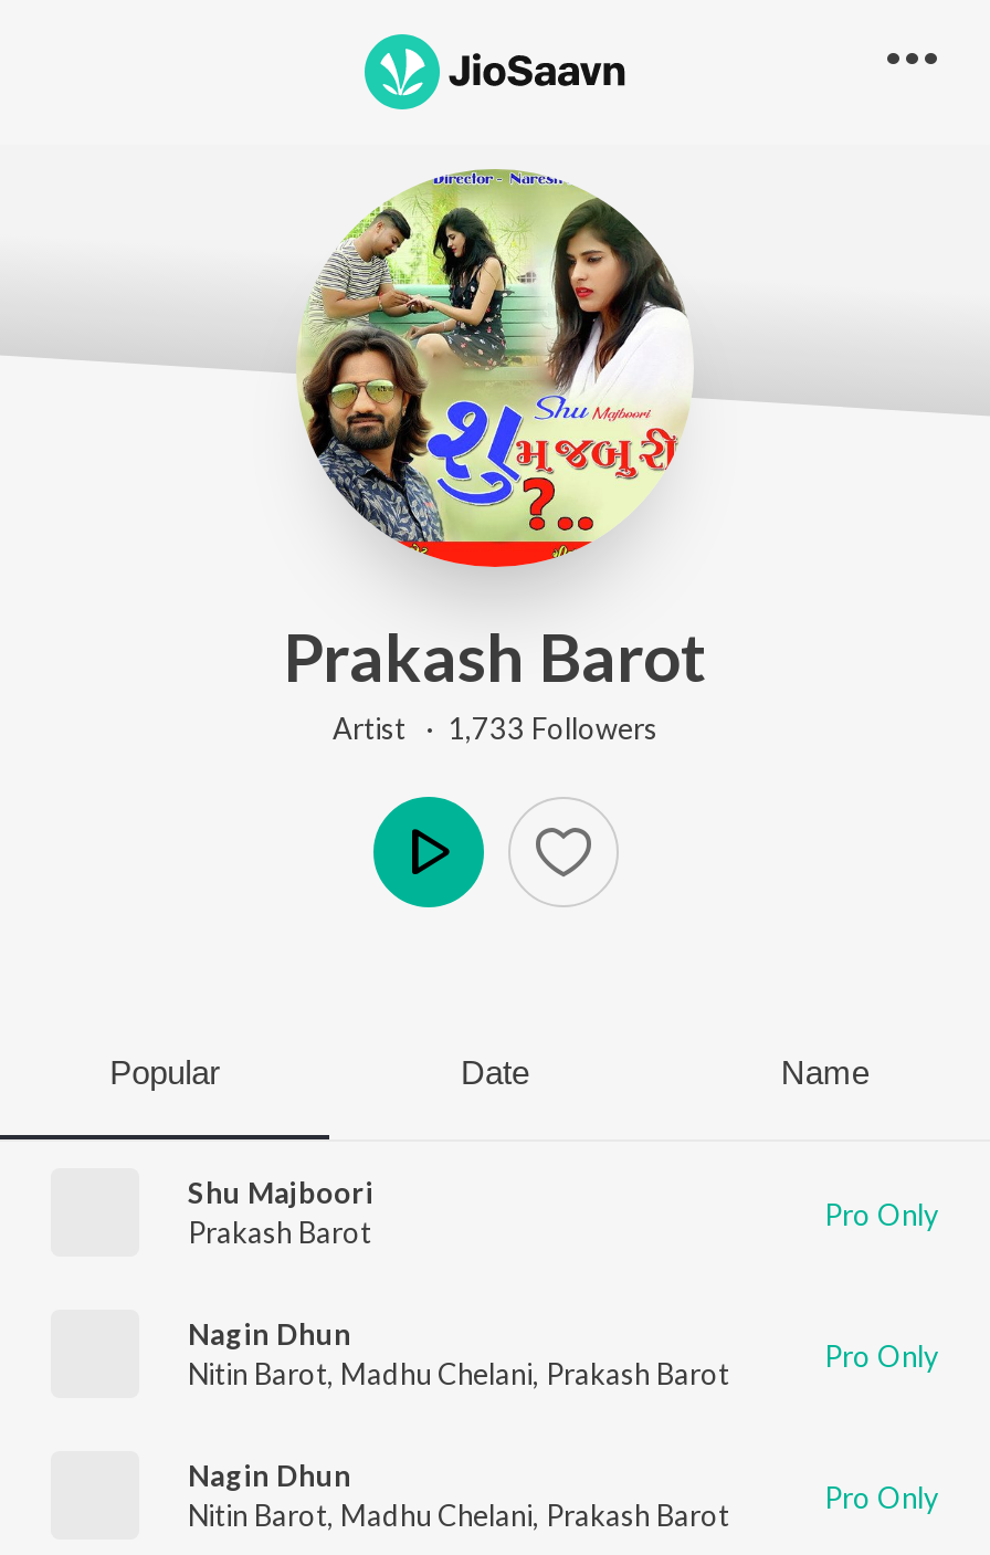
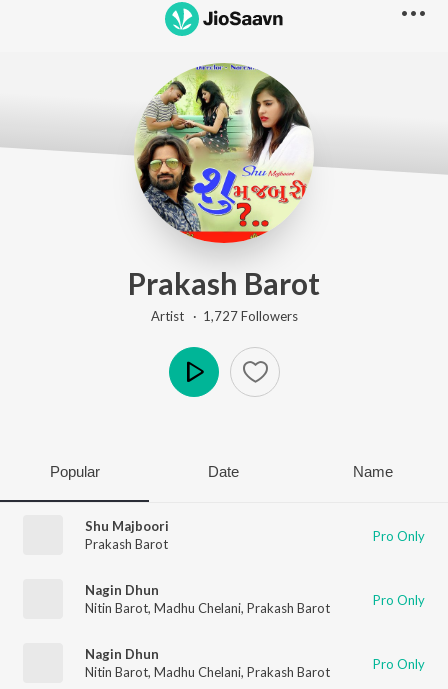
[333,710,657,745] Artist · 1,733 Followers -> [150,307,297,323] Artist · 1,727 Followers

